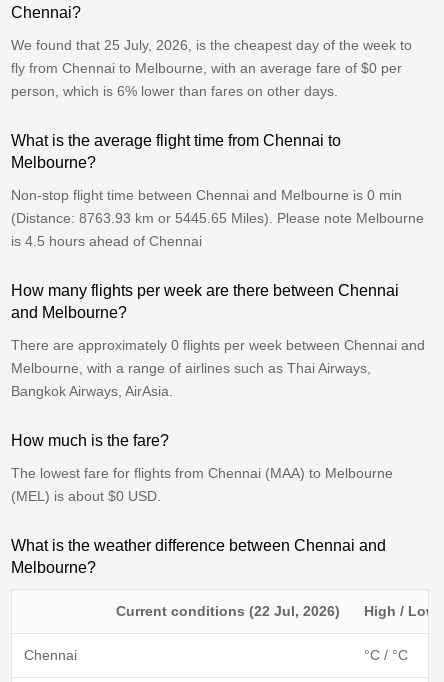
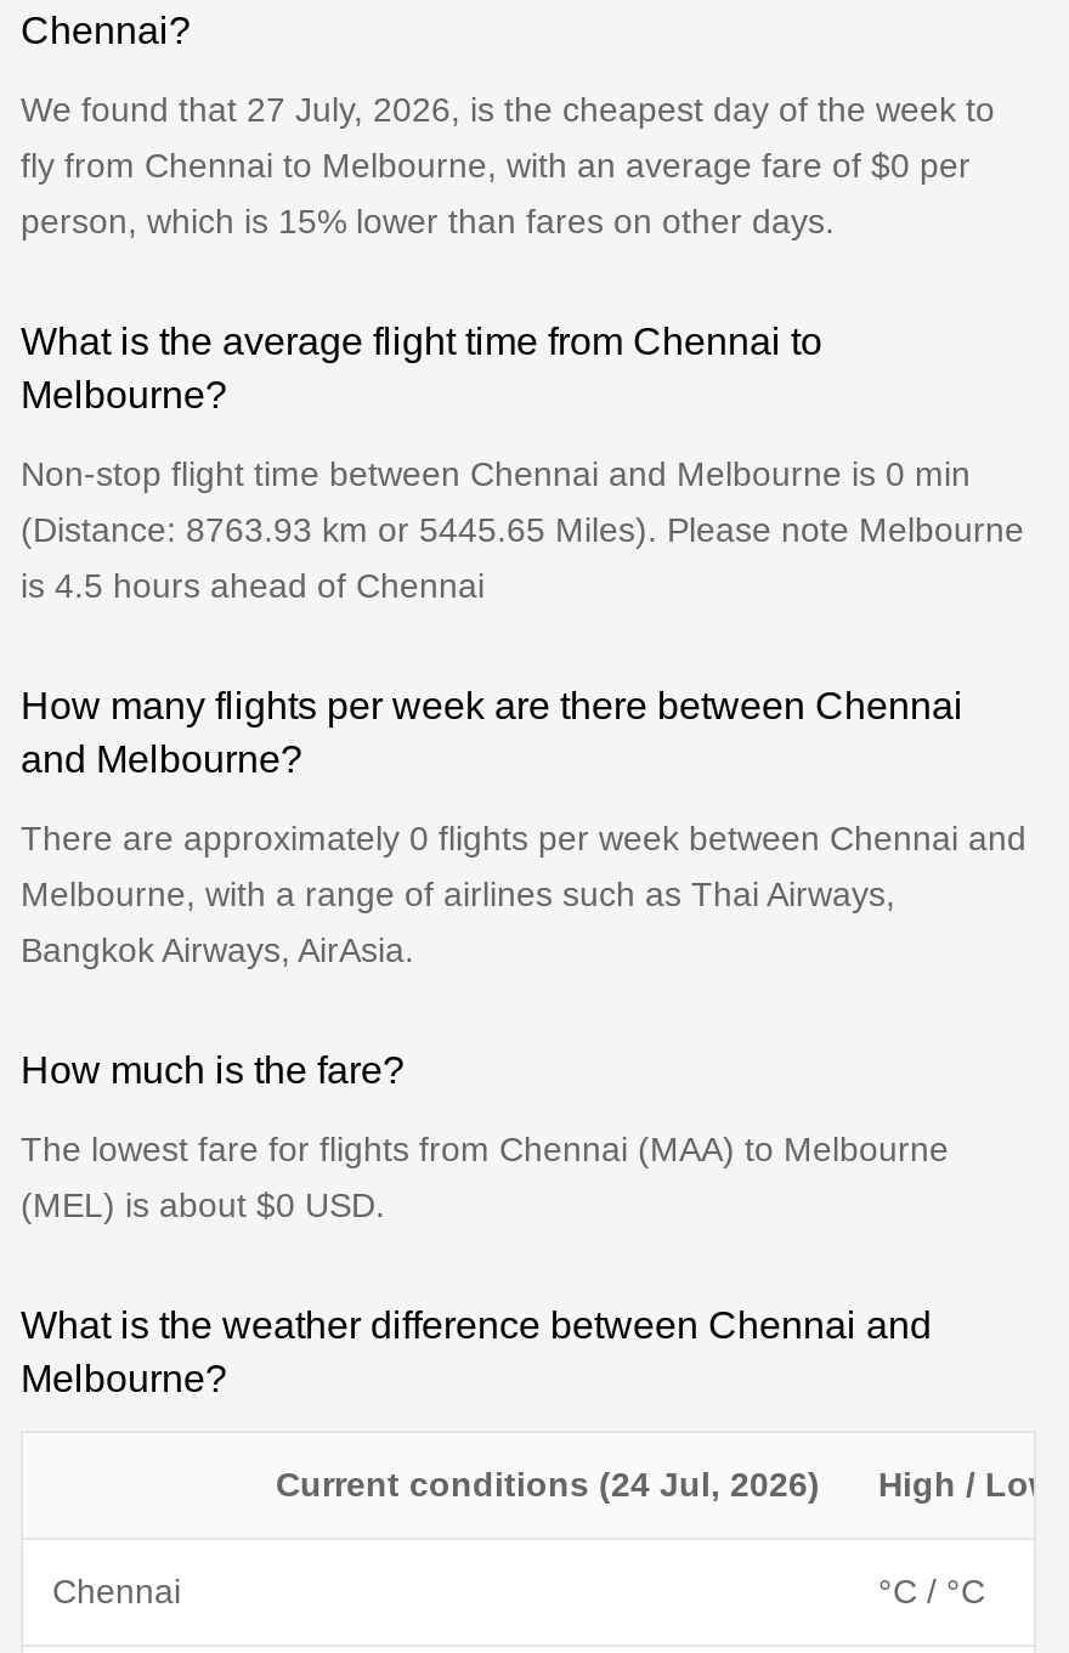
[11,37,412,53] We found that 25 July, 2026, is the cheapest day of the week to -> [21,89,995,128] We found that 27 July, 2026, is the cheapest day of the week to
[11,83,338,99] person, which is 6% lower than fares on other days. -> [21,201,835,240] person, which is 15% lower than fares on other days.
[116,603,340,619] Current conditions (22 Jul, 2026) -> [276,1464,820,1503] Current conditions (24 Jul, 2026)

